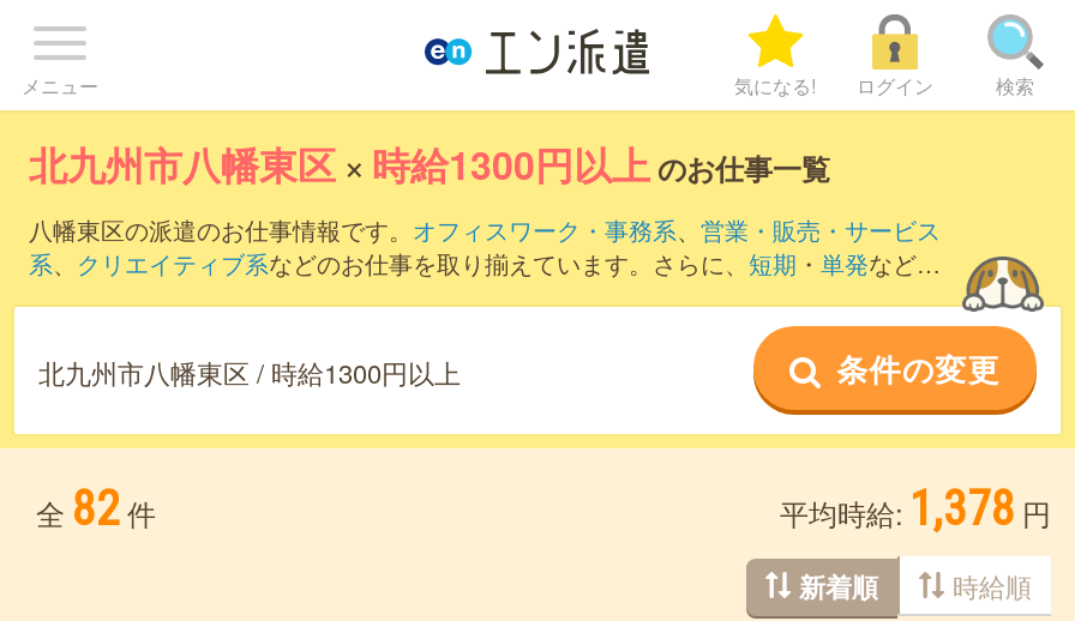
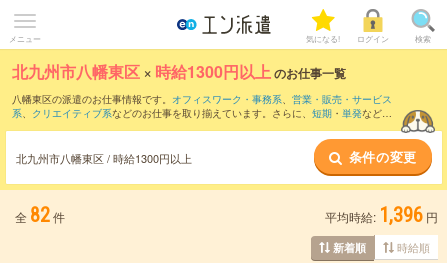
[780,480,1051,537] 平均時給: 1,378 円 -> [325,203,438,227] 平均時給: 1,396 円

